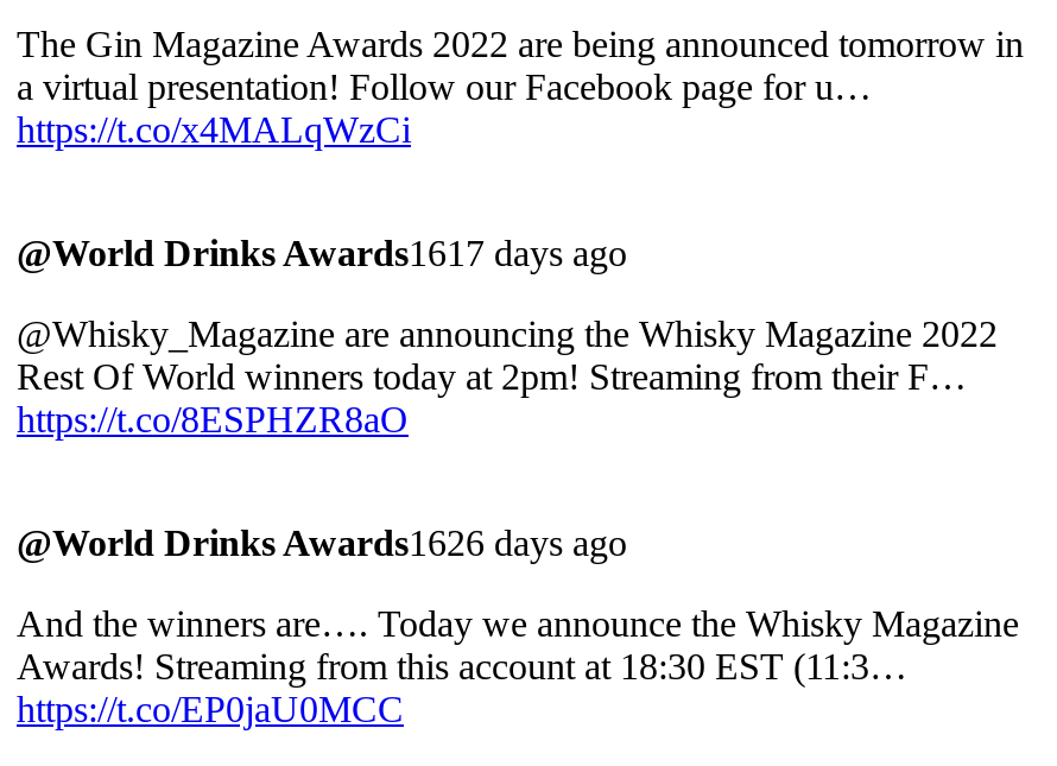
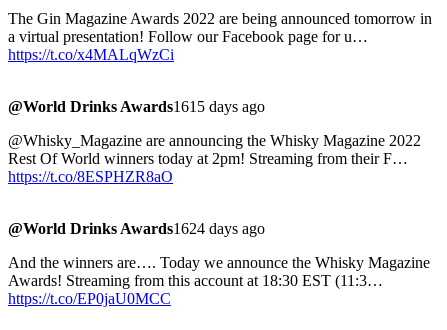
[17,232,627,272] @World Drinks Awards1617 days ago -> [8,97,265,114] @World Drinks Awards1615 days ago
[17,521,627,562] @World Drinks Awards1626 days ago -> [8,219,265,236] @World Drinks Awards1624 days ago

